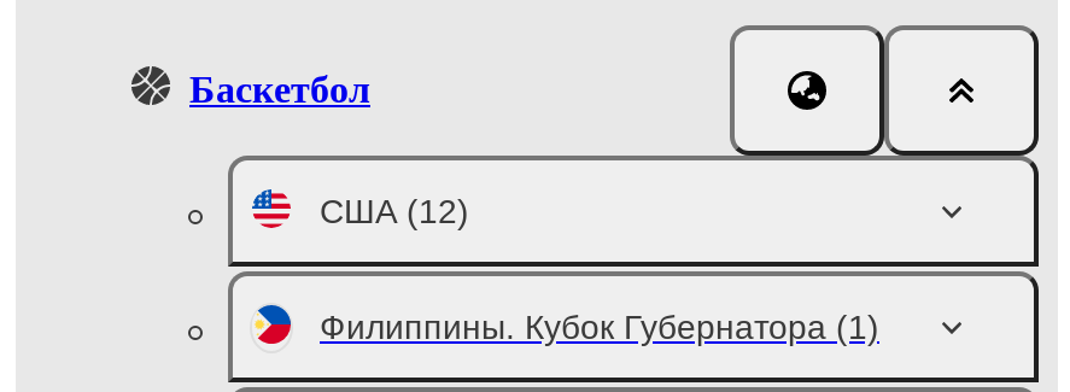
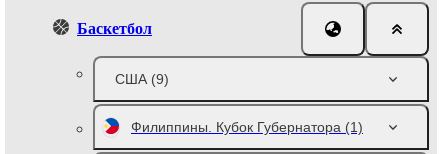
[320,192,469,230] США (12) -> [115,71,169,87] США (9)

